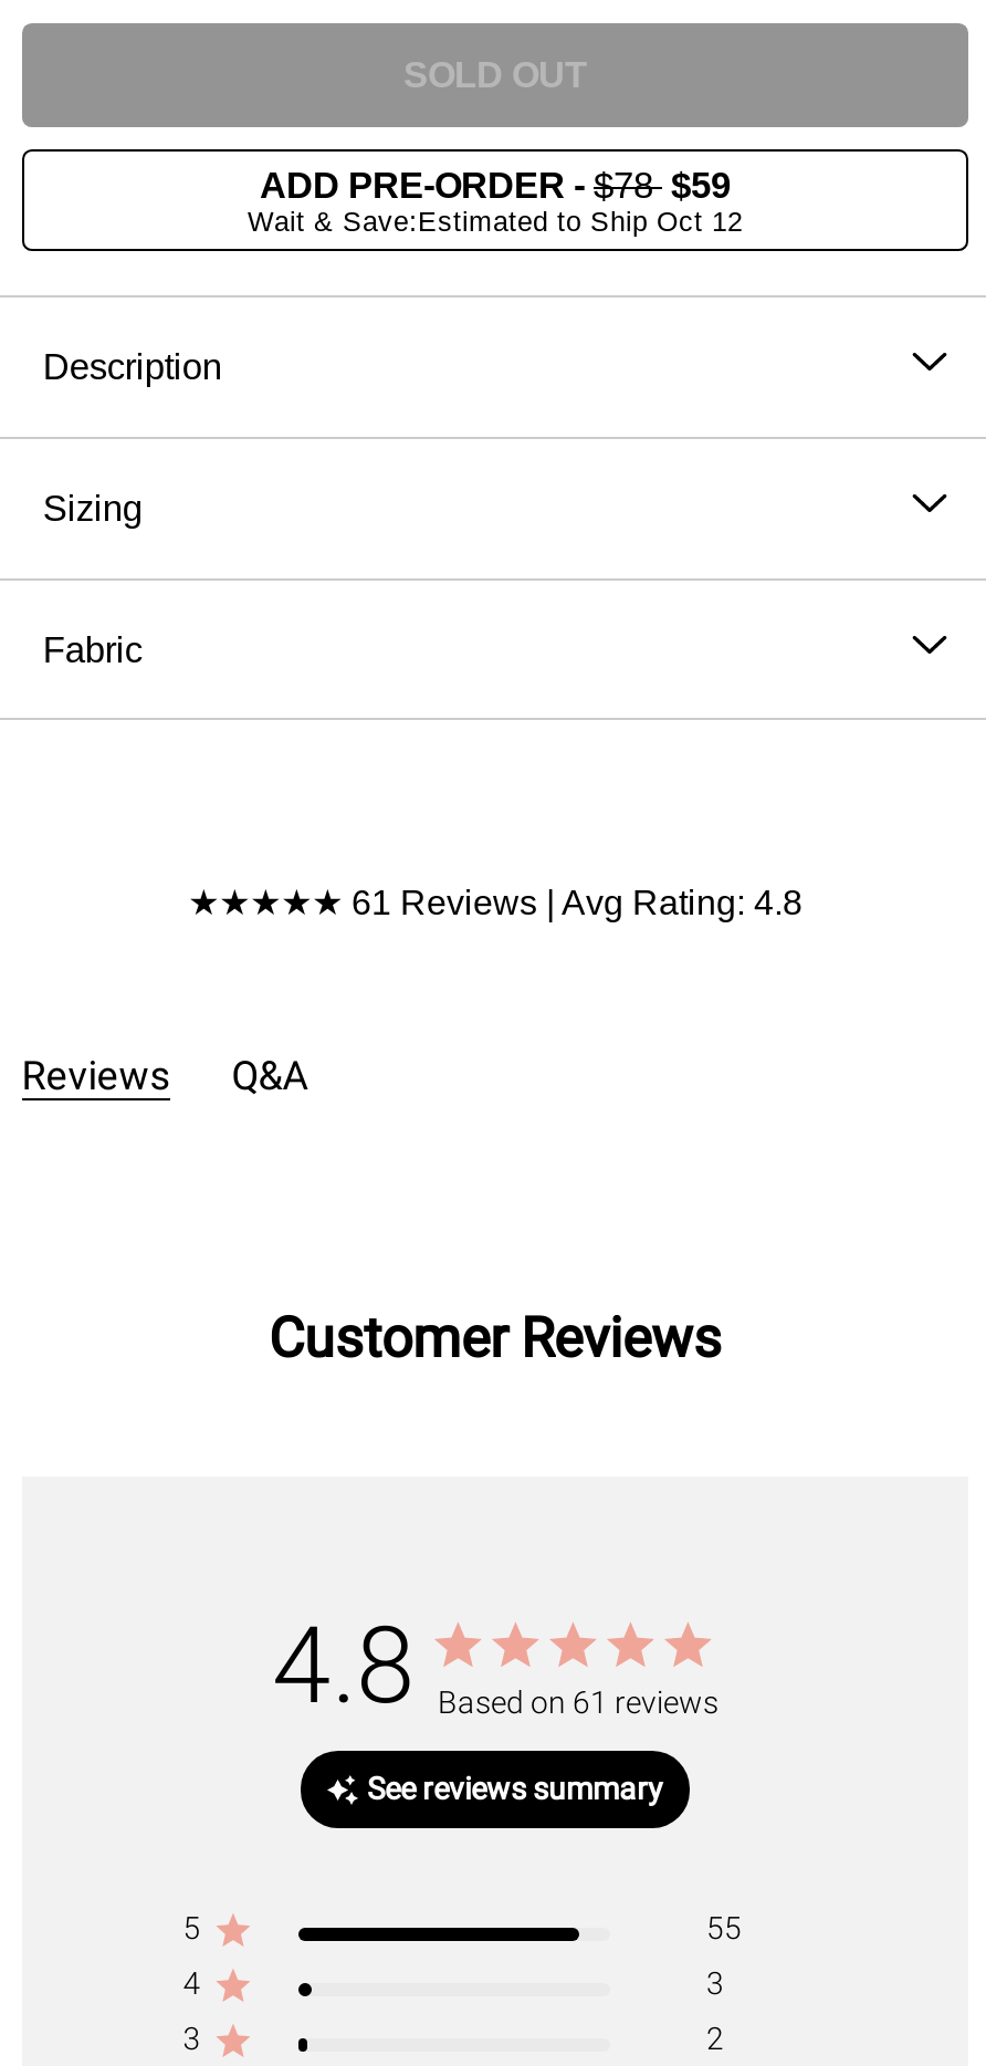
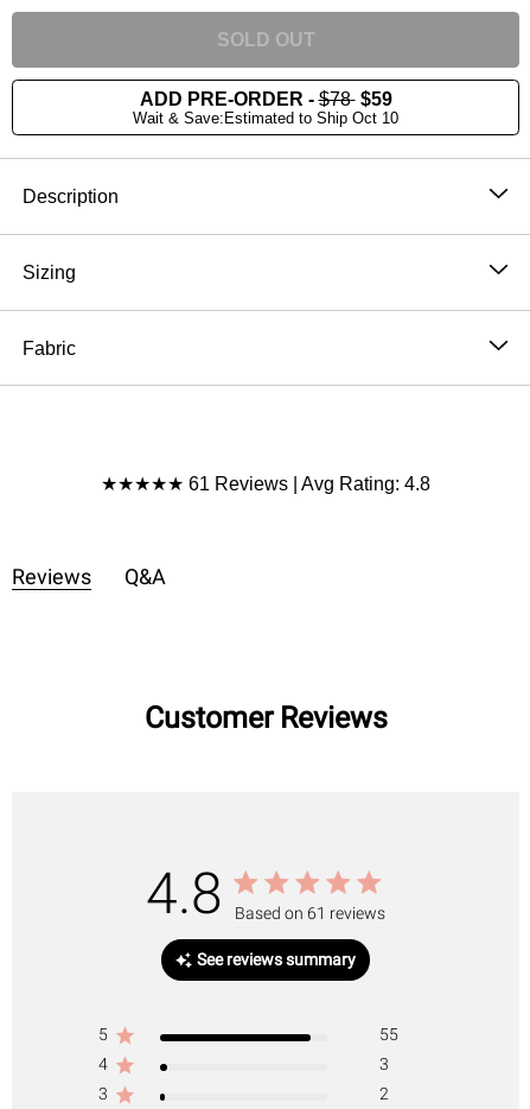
[248,206,743,237] Wait & Save:Estimated to Ship Oct 12 -> [133,110,398,127] Wait & Save:Estimated to Ship Oct 10

